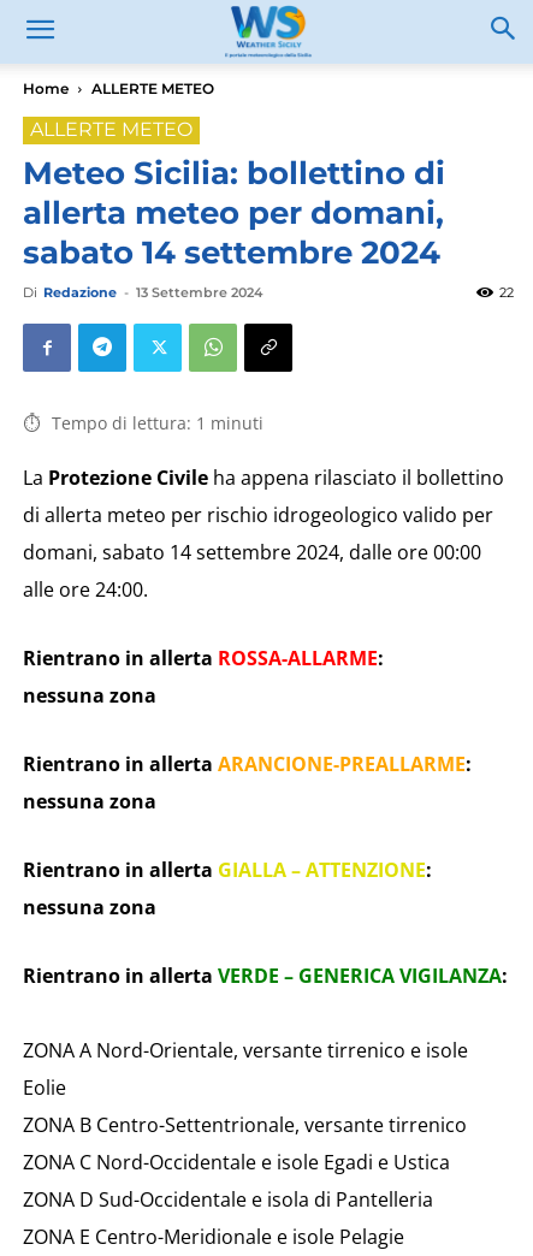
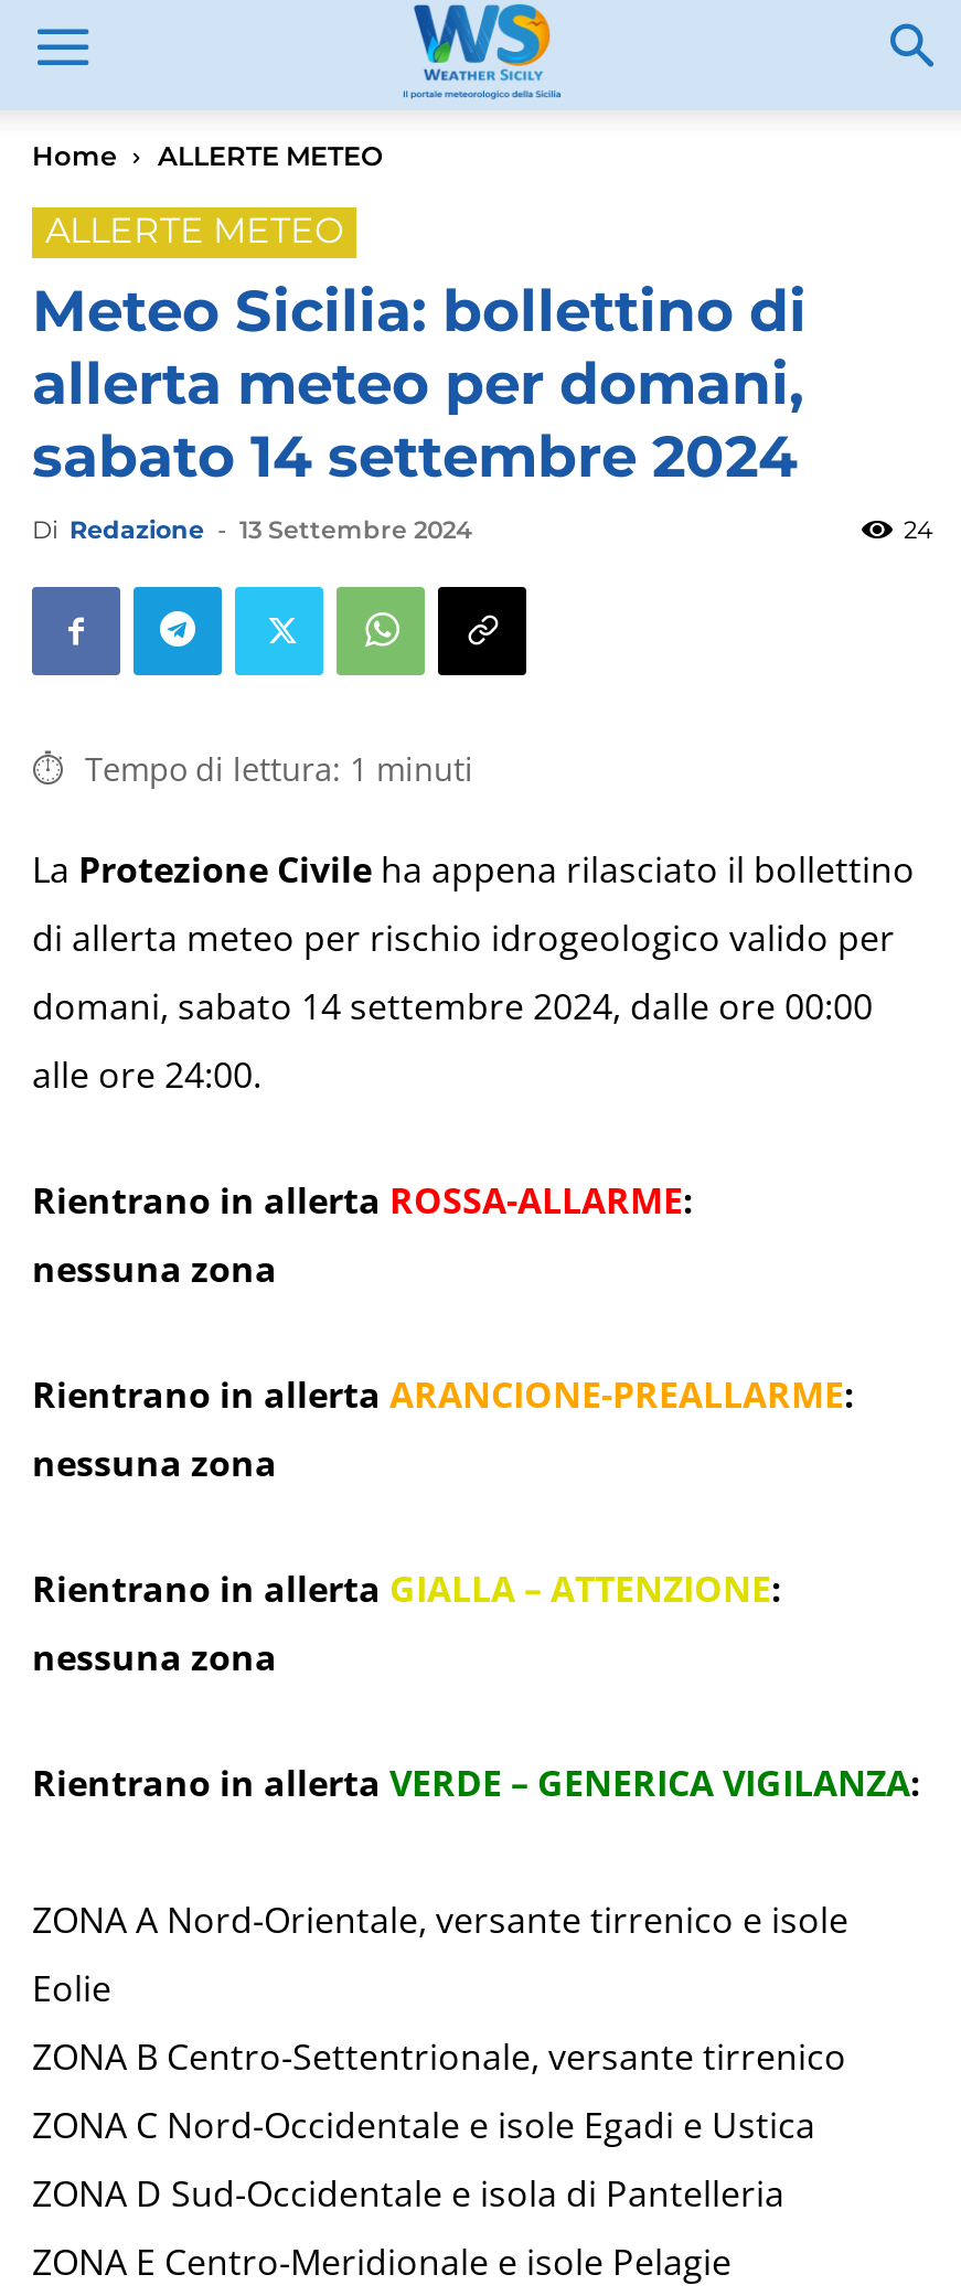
[499,284,514,301] 22 -> [904,514,932,545] 24

